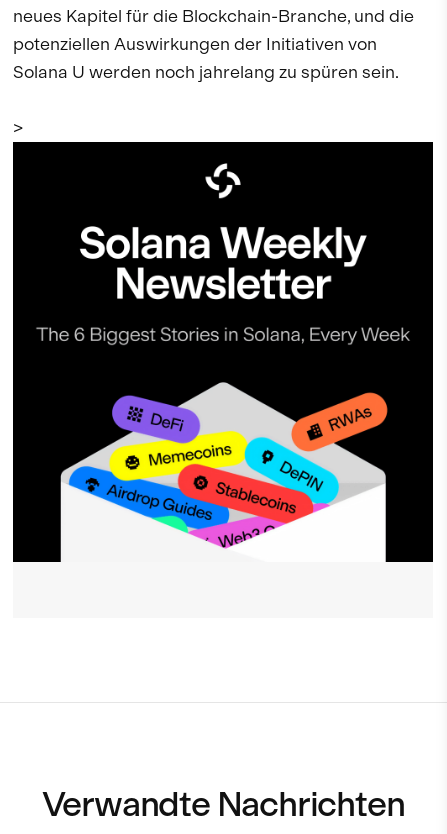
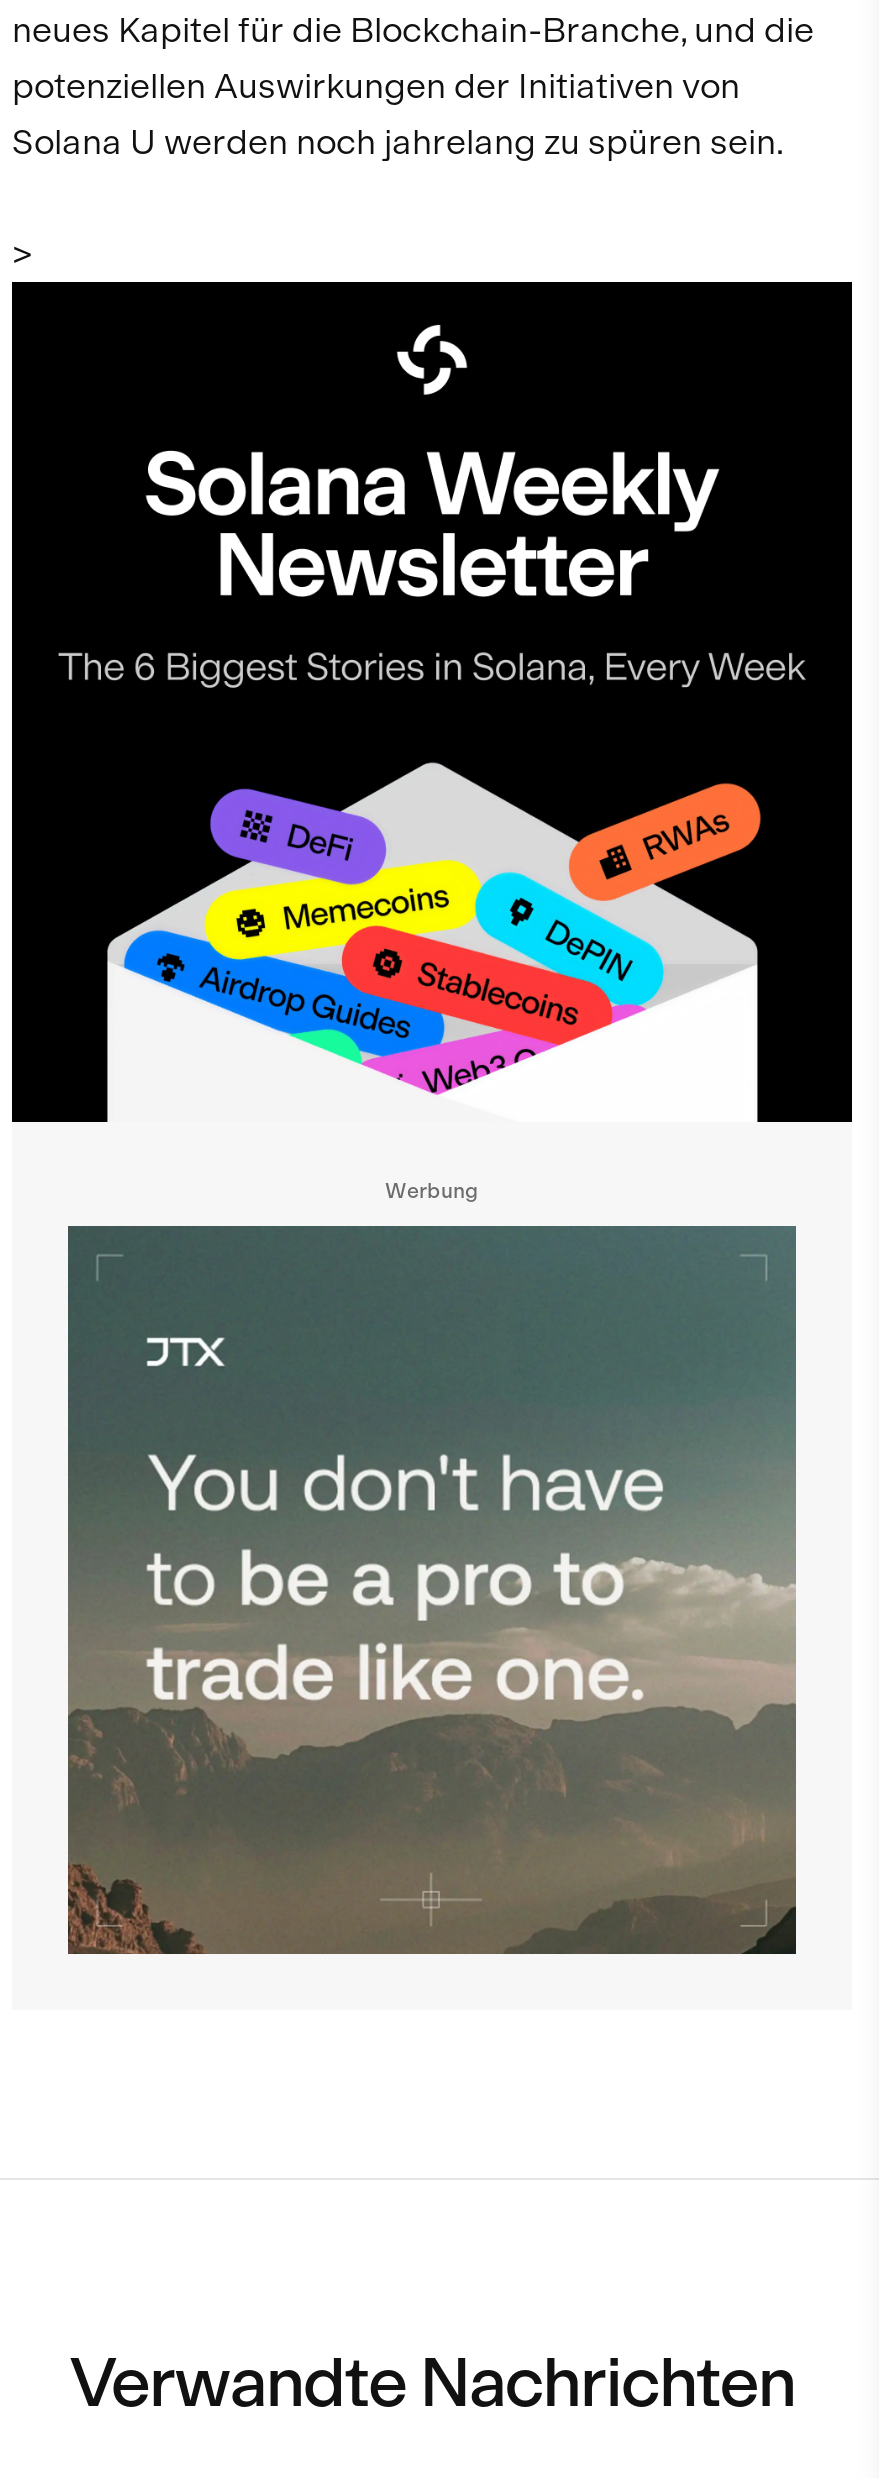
none -> [66,1223,798,1955] [image]
none -> [385,1178,479,1204] Werbung

